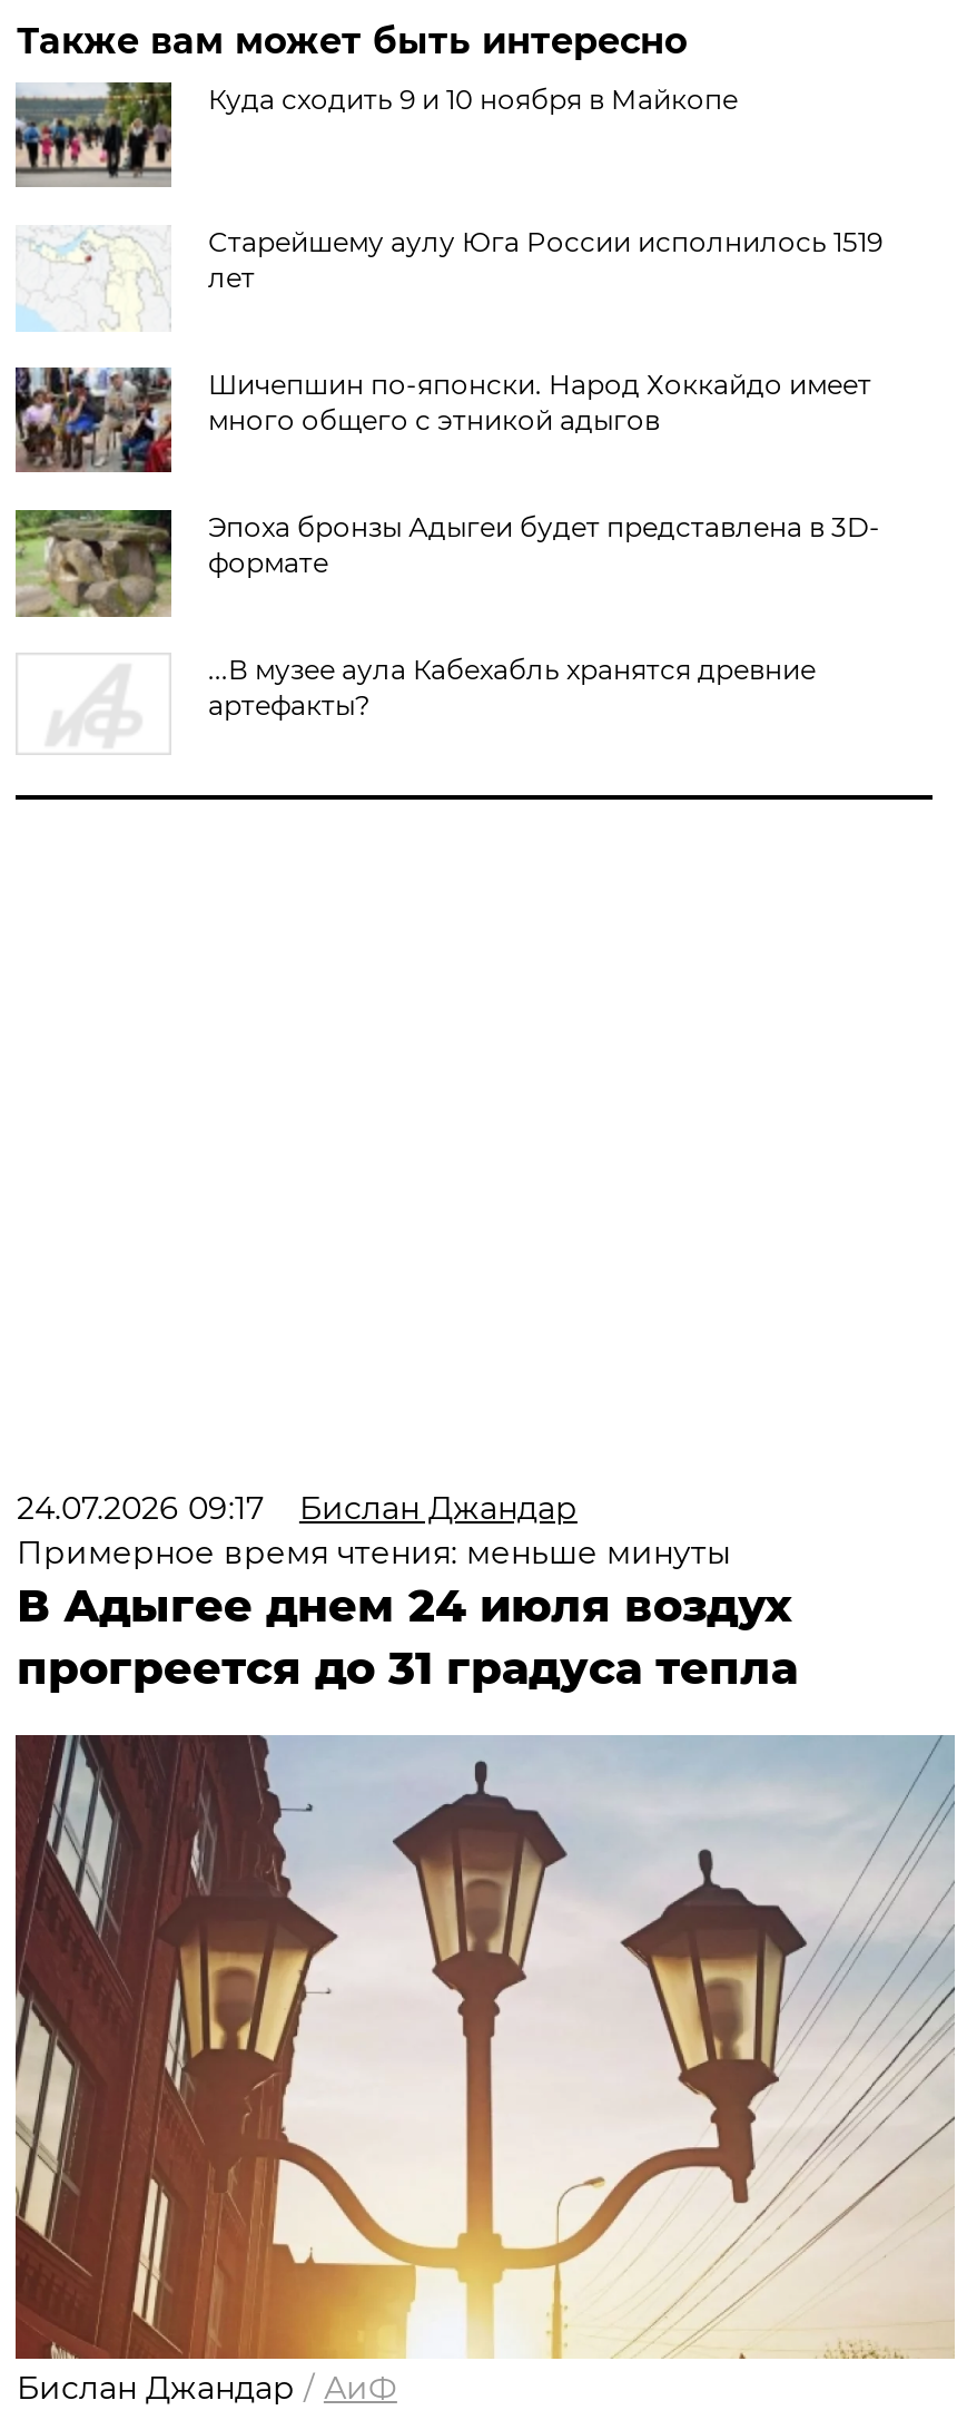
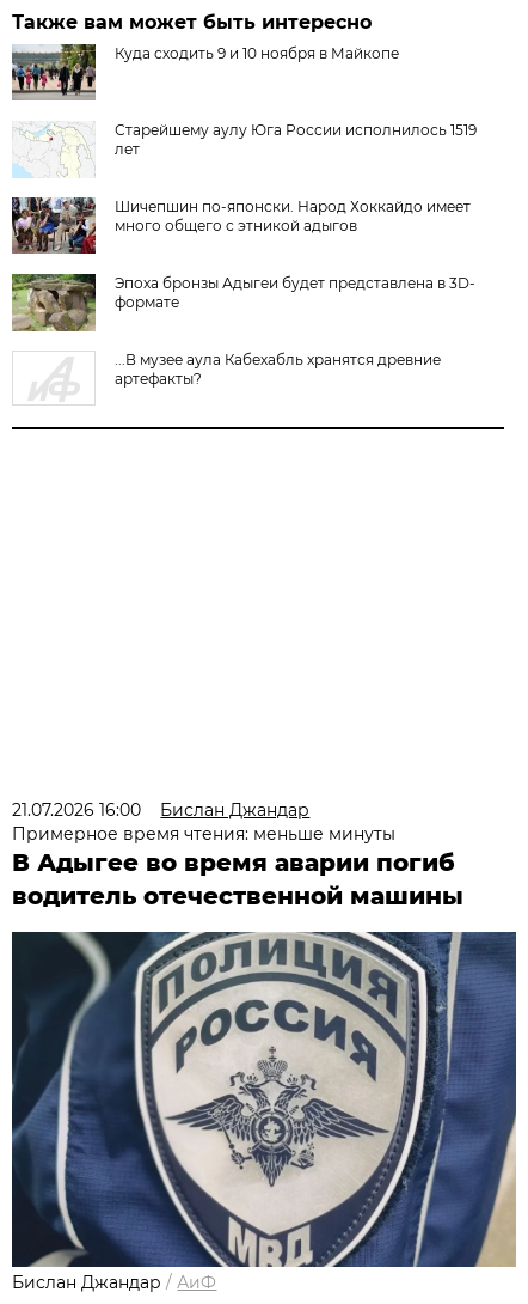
[16,1488,577,1528] 24.07.2026 09:17 Бислан Джандар -> [12,799,310,821] 21.07.2026 16:00 Бислан Джандар
[16,1579,798,1695] В Адыгее днем 24 июля воздух | прогреется до 31 градуса тепла -> [12,848,464,910] В Адыгее во время аварии погиб | водитель отечественной машины
[13,1733,955,2361] [image] -> [11,932,517,1268] [image]

